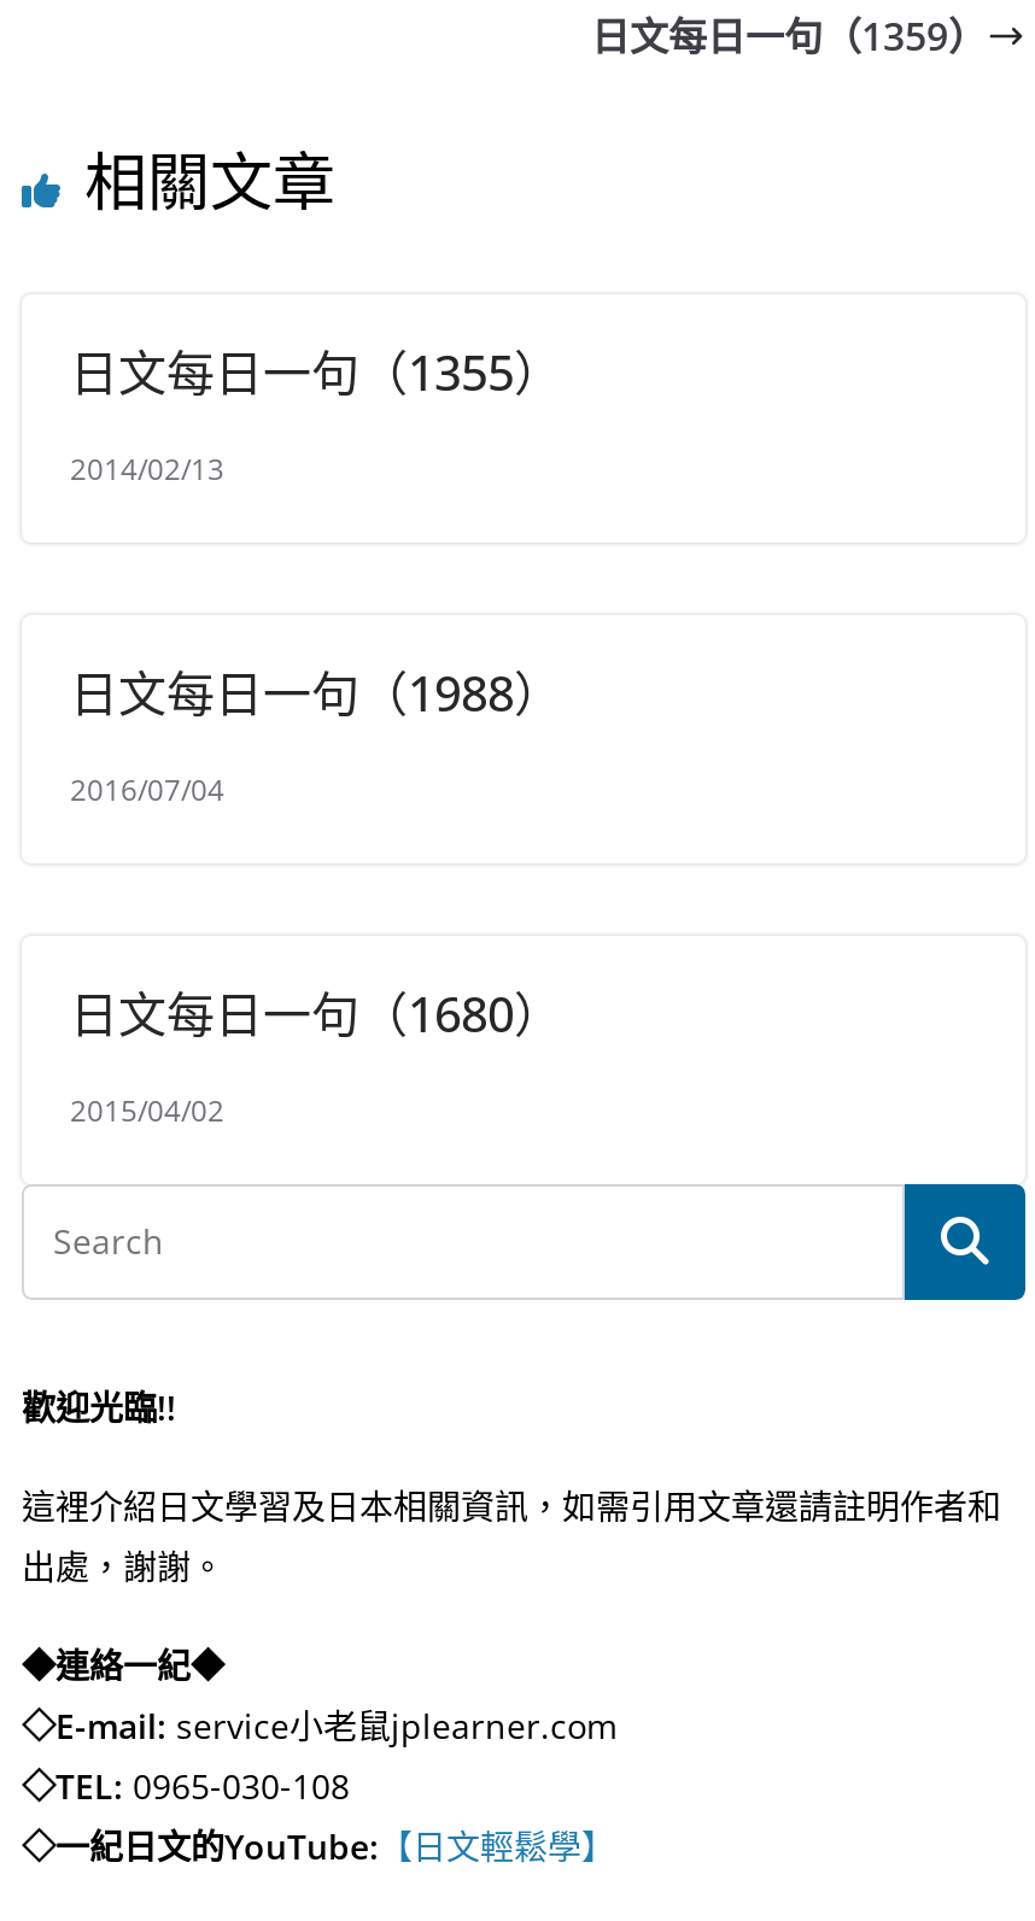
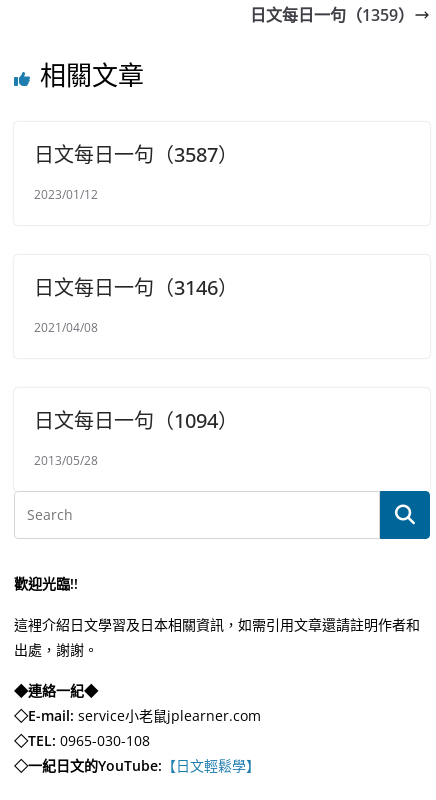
[70,340,562,405] 日文每日一句（1355） -> [34,141,238,168] 日文每日一句（3587）
[70,449,224,490] 2014/02/13 -> [34,186,98,203] 2023/01/12
[70,661,562,726] 日文每日一句（1988） -> [34,274,238,301] 日文每日一句（3146）
[70,769,224,810] 2016/07/04 -> [34,319,98,336] 2021/04/08
[70,982,562,1047] 日文每日一句（1680） -> [34,407,238,434] 日文每日一句（1094）
[70,1090,224,1131] 2015/04/02 -> [34,452,98,469] 2013/05/28

